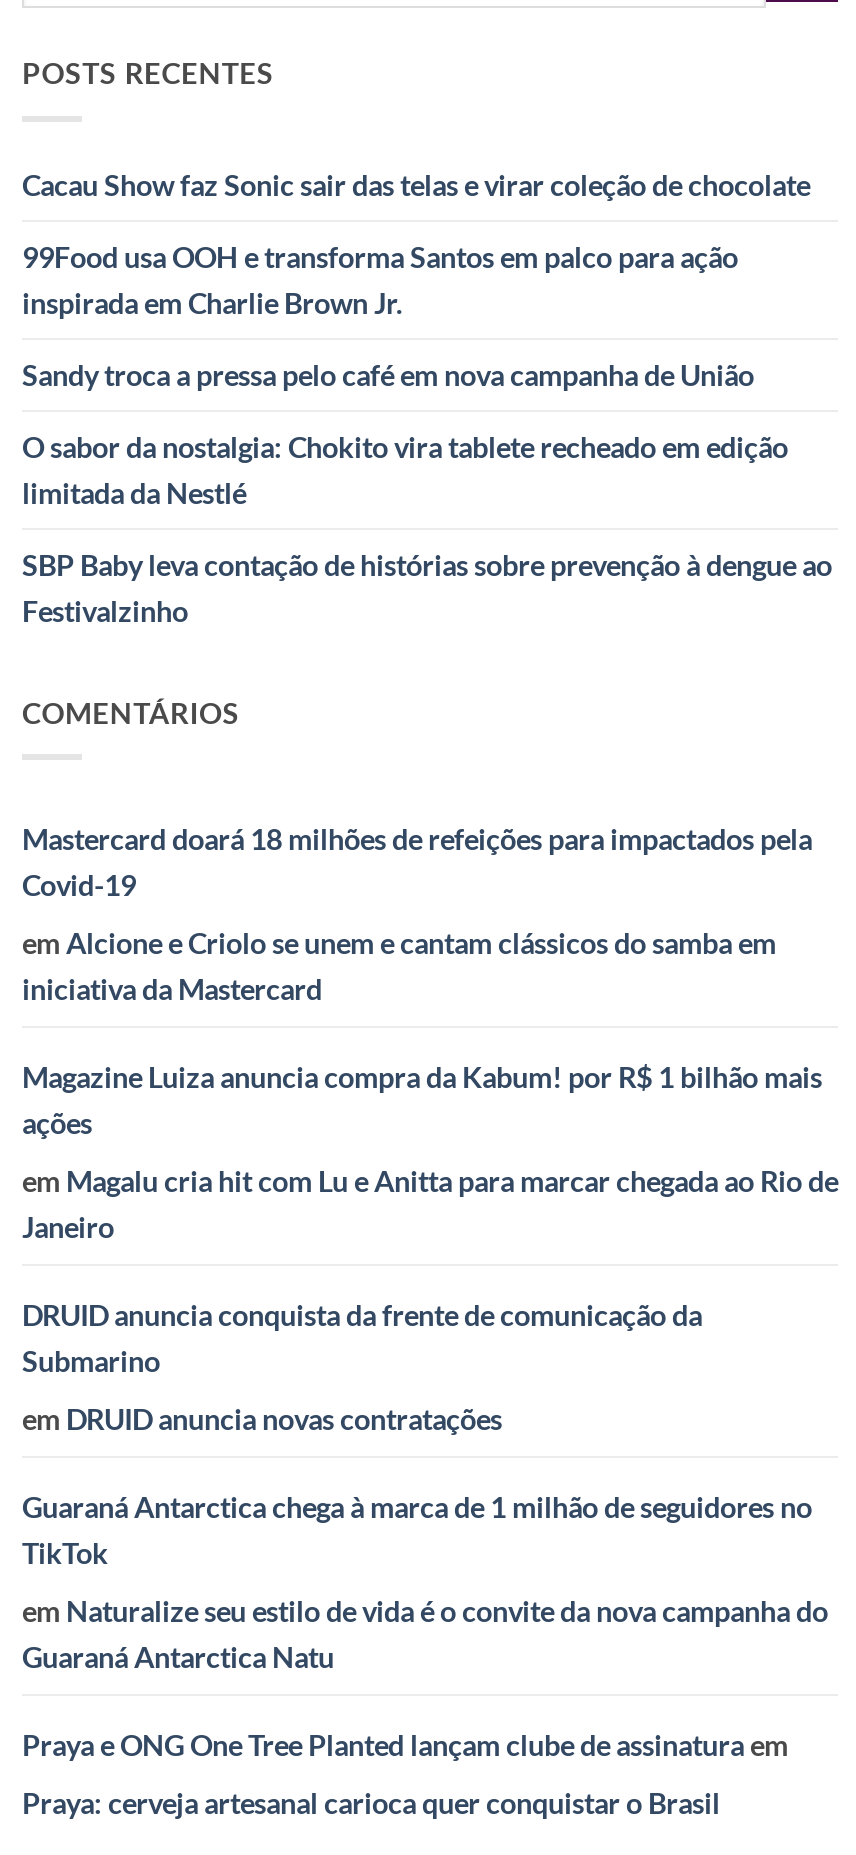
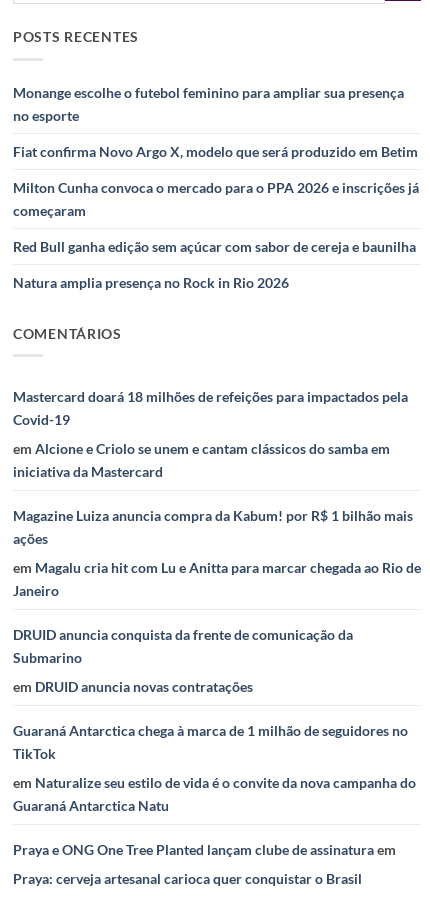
[22,168,810,202] Cacau Show faz Sonic sair das telas e virar coleção de chocolate -> [13,84,404,124] Monange escolhe o futebol feminino para ampliar sua presença | no esporte
[22,240,738,320] 99Food usa OOH e transforma Santos em palco para ação | inspirada em Charlie Brown Jr. -> [13,143,418,160] Fiat confirma Novo Argo X, modelo que será produzido em Betim
[22,358,754,392] Sandy troca a pressa pelo café em nova campanha de União -> [13,179,419,219] Milton Cunha convoca o mercado para o PPA 2026 e inscrições já | começaram
[22,430,788,510] O sabor da nostalgia: Chokito vira tablete recheado em edição | limitada da Nestlé -> [13,238,416,255] Red Bull ganha edição sem açúcar com sabor de cereja e baunilha
[22,548,832,628] SBP Baby leva contação de histórias sobre prevenção à dengue ao | Festivalzinho -> [13,274,289,291] Natura amplia presença no Rock in Rio 2026

